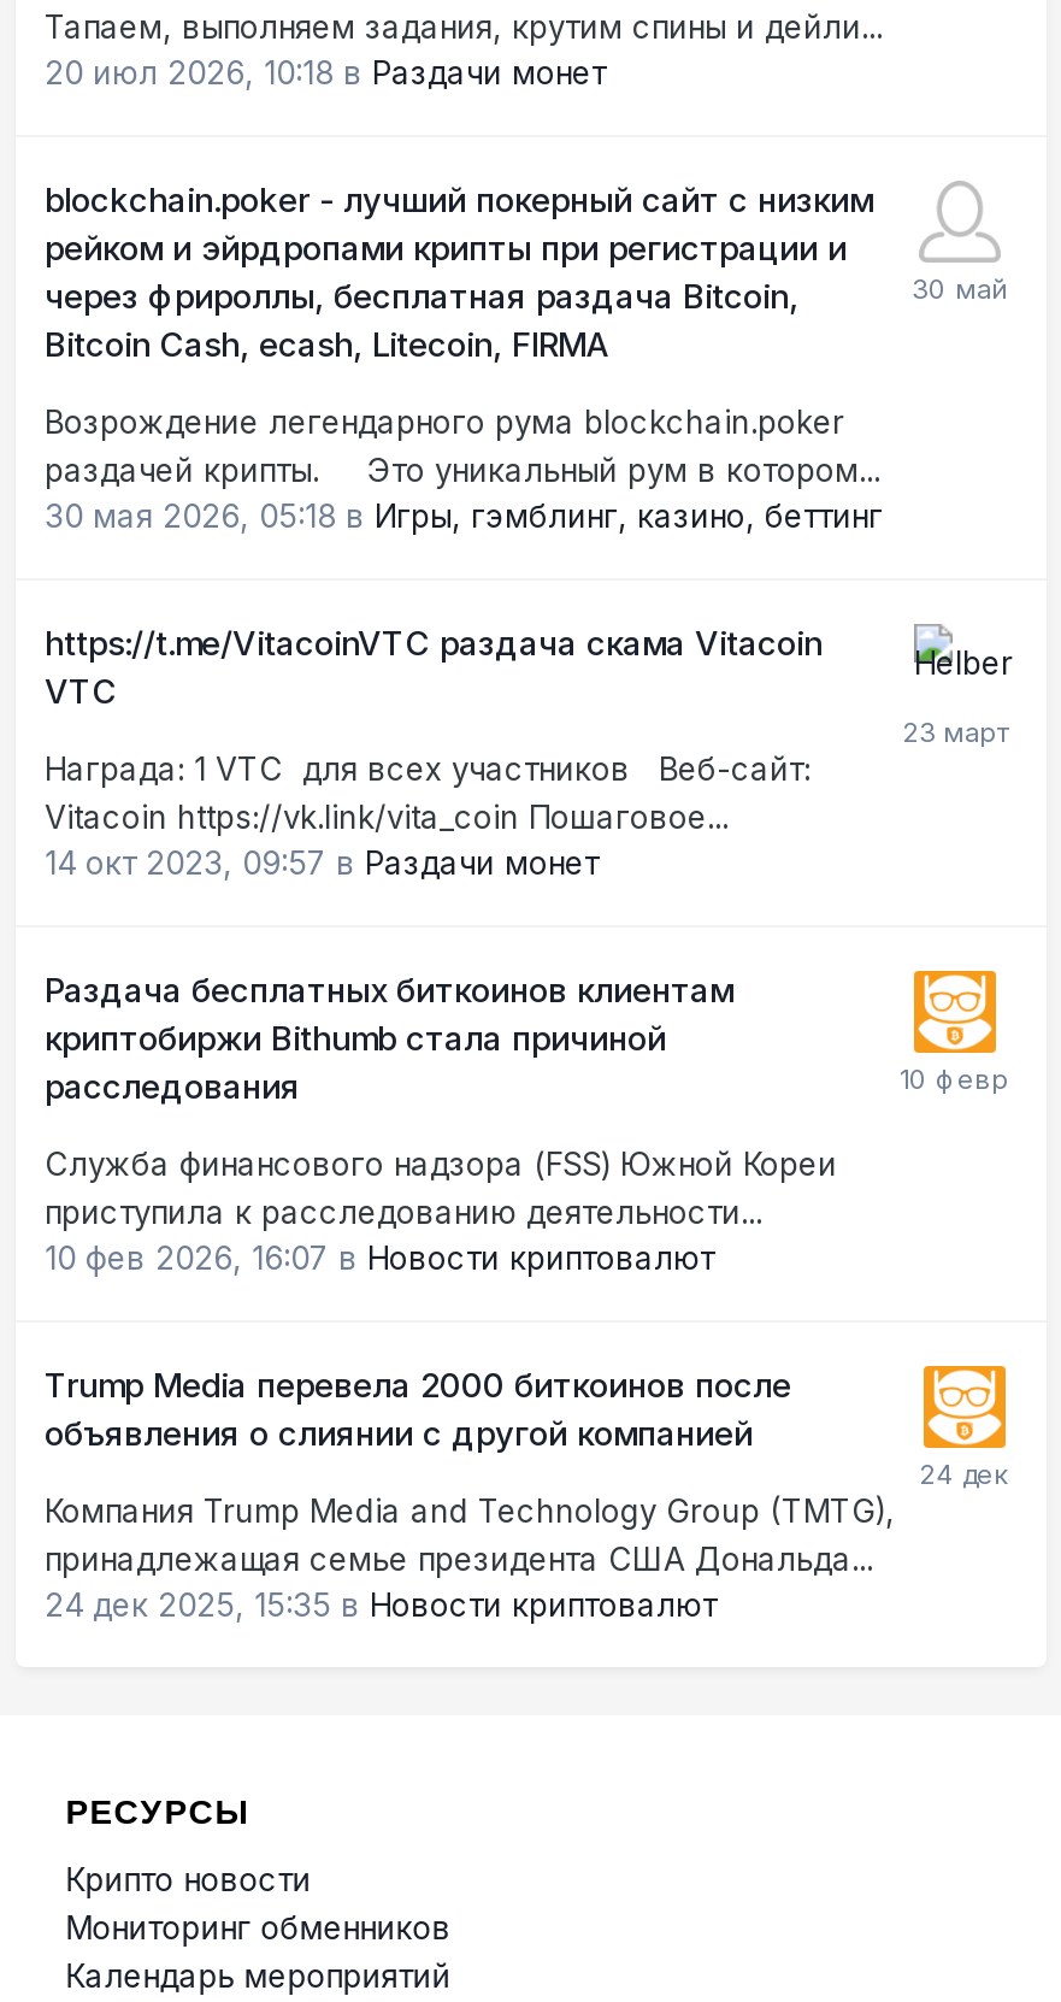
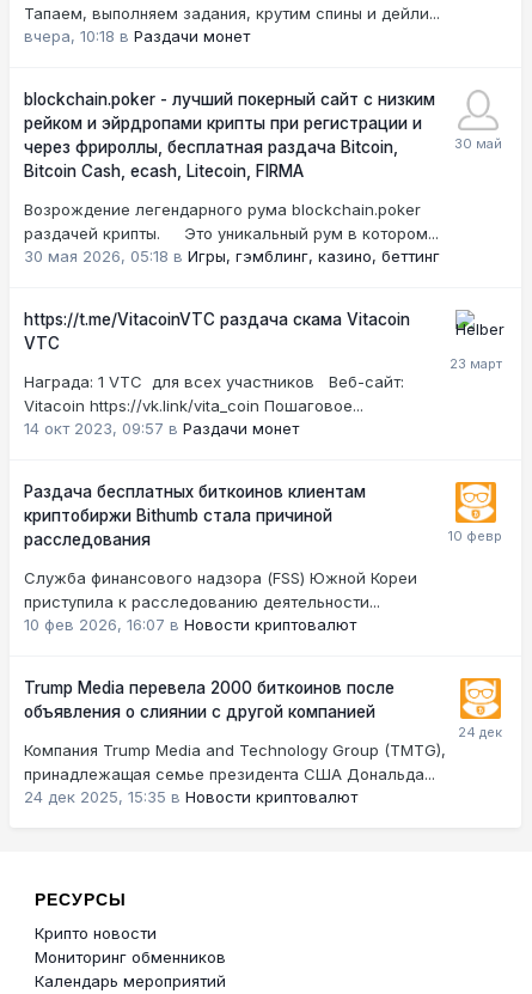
[45,53,606,92] 20 июл 2026, 10:18 в Раздачи монет -> [24,26,250,45] вчера, 10:18 в Раздачи монет

